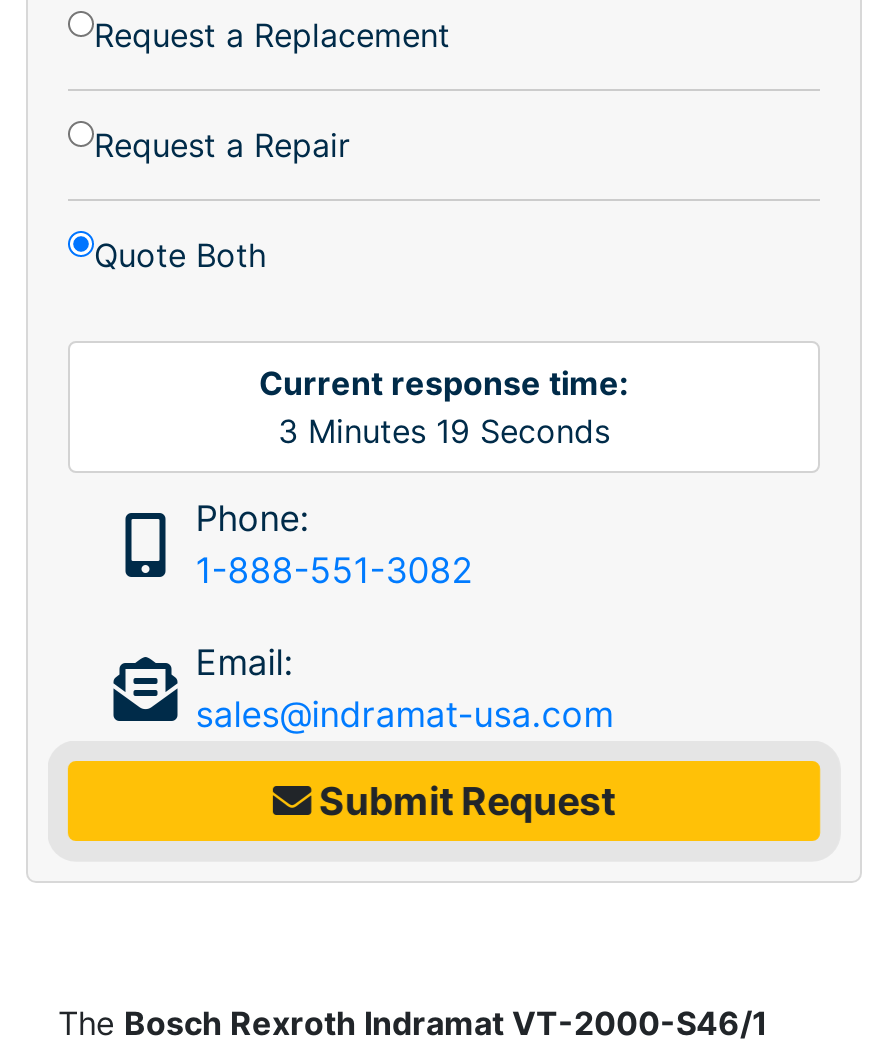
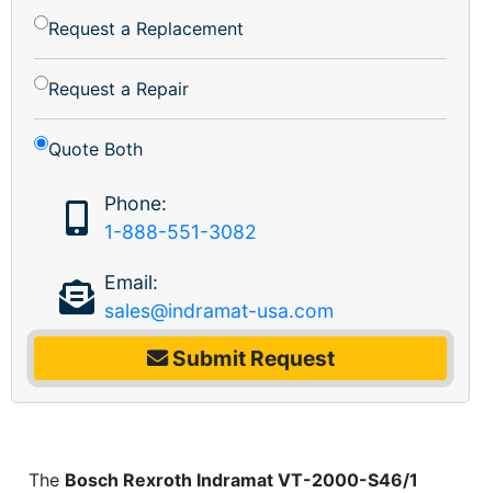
[259,363,629,451] Current response time: | 3 Minutes 19 Seconds -> none

